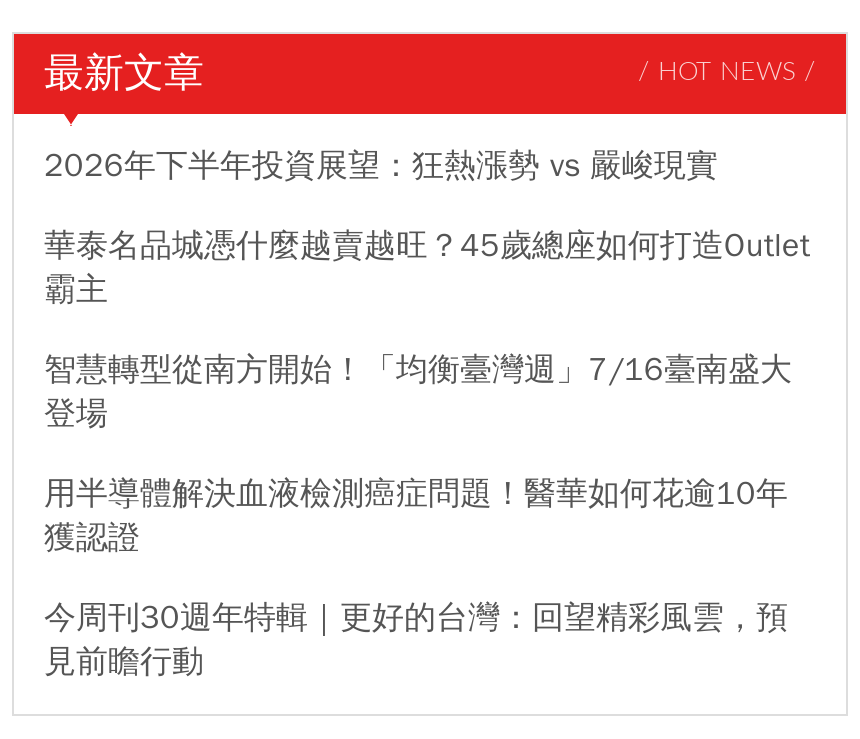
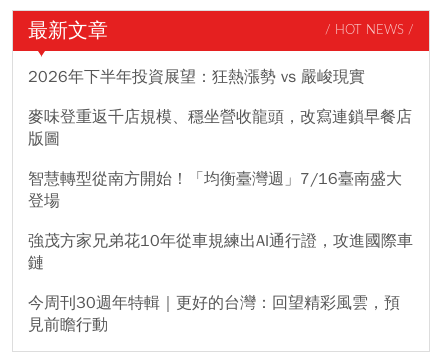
[44,226,810,310] 華泰名品城憑什麼越賣越旺？45歲總座如何打造Outlet | 霸主 -> [28,107,412,149] 麥味登重返千店規模、穩坐營收龍頭，改寫連鎖早餐店 | 版圖
[44,474,788,558] 用半導體解決血液檢測癌症問題！醫華如何花逾10年 | 獲認證 -> [28,231,413,273] 強茂方家兄弟花10年從車規練出AI通行證，攻進國際車 | 鏈

